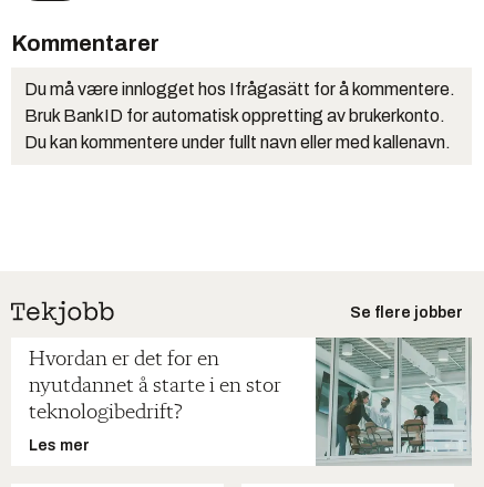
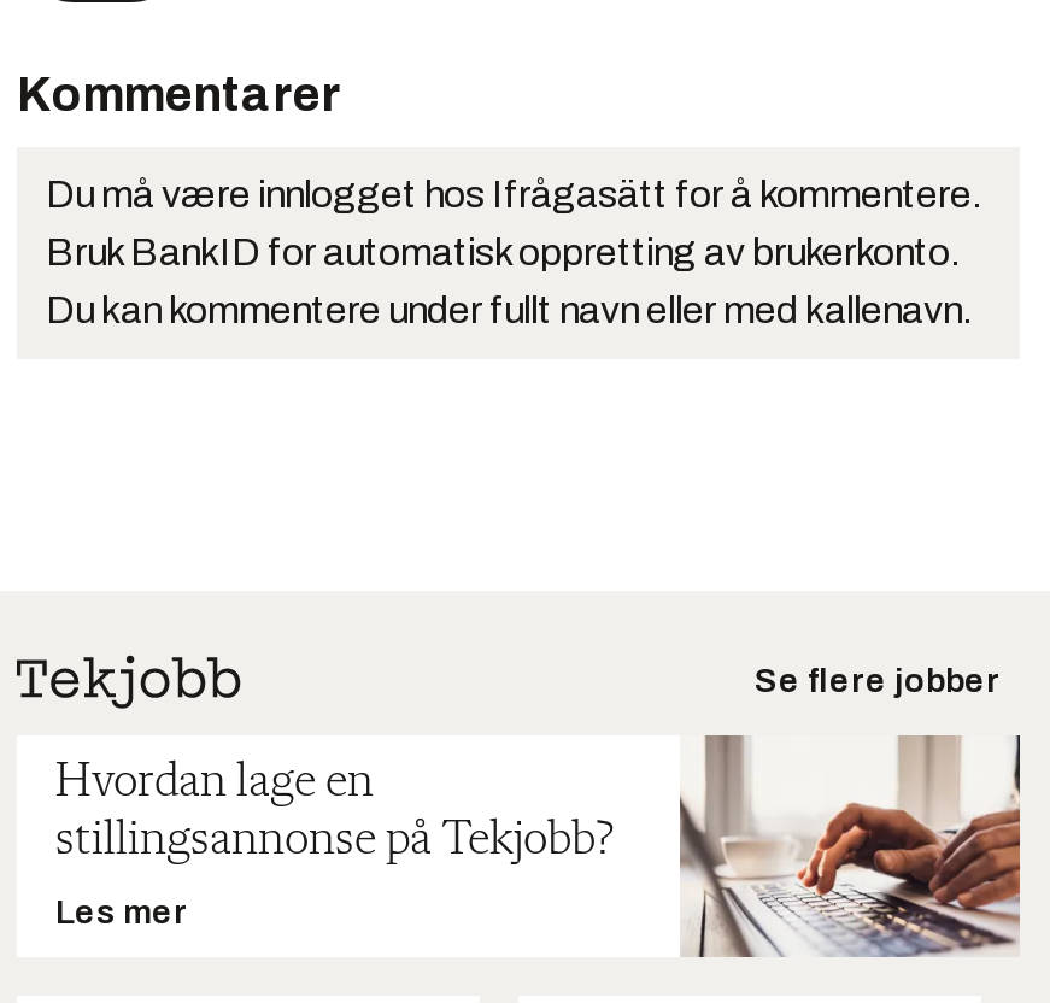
[29,336,472,466] [image] | Hvordan er det for en | nyutdannet å starte i en stor | teknologibedrift? -> [55,735,1022,957] [image] | Hvordan lage en | stillingsannonse på Tekjobb?

